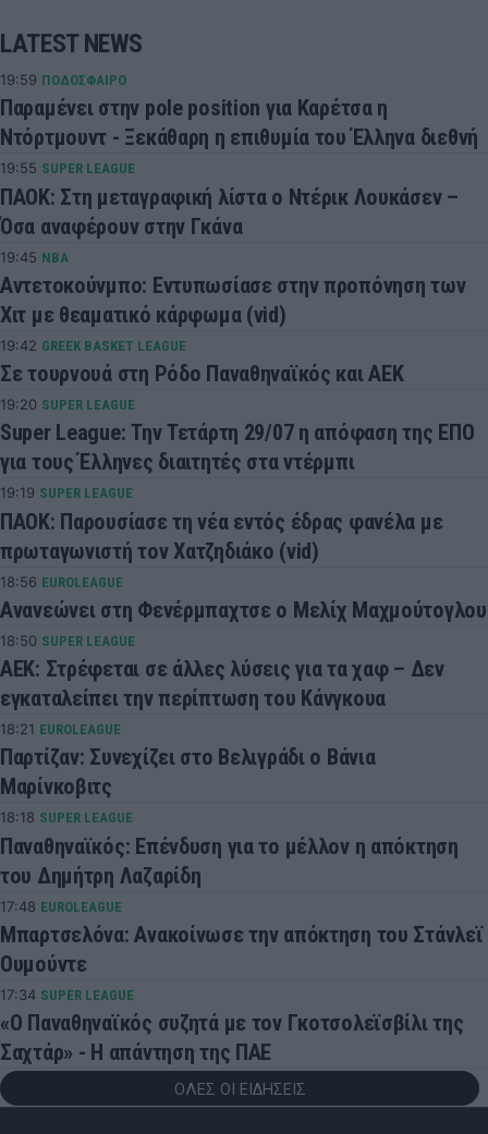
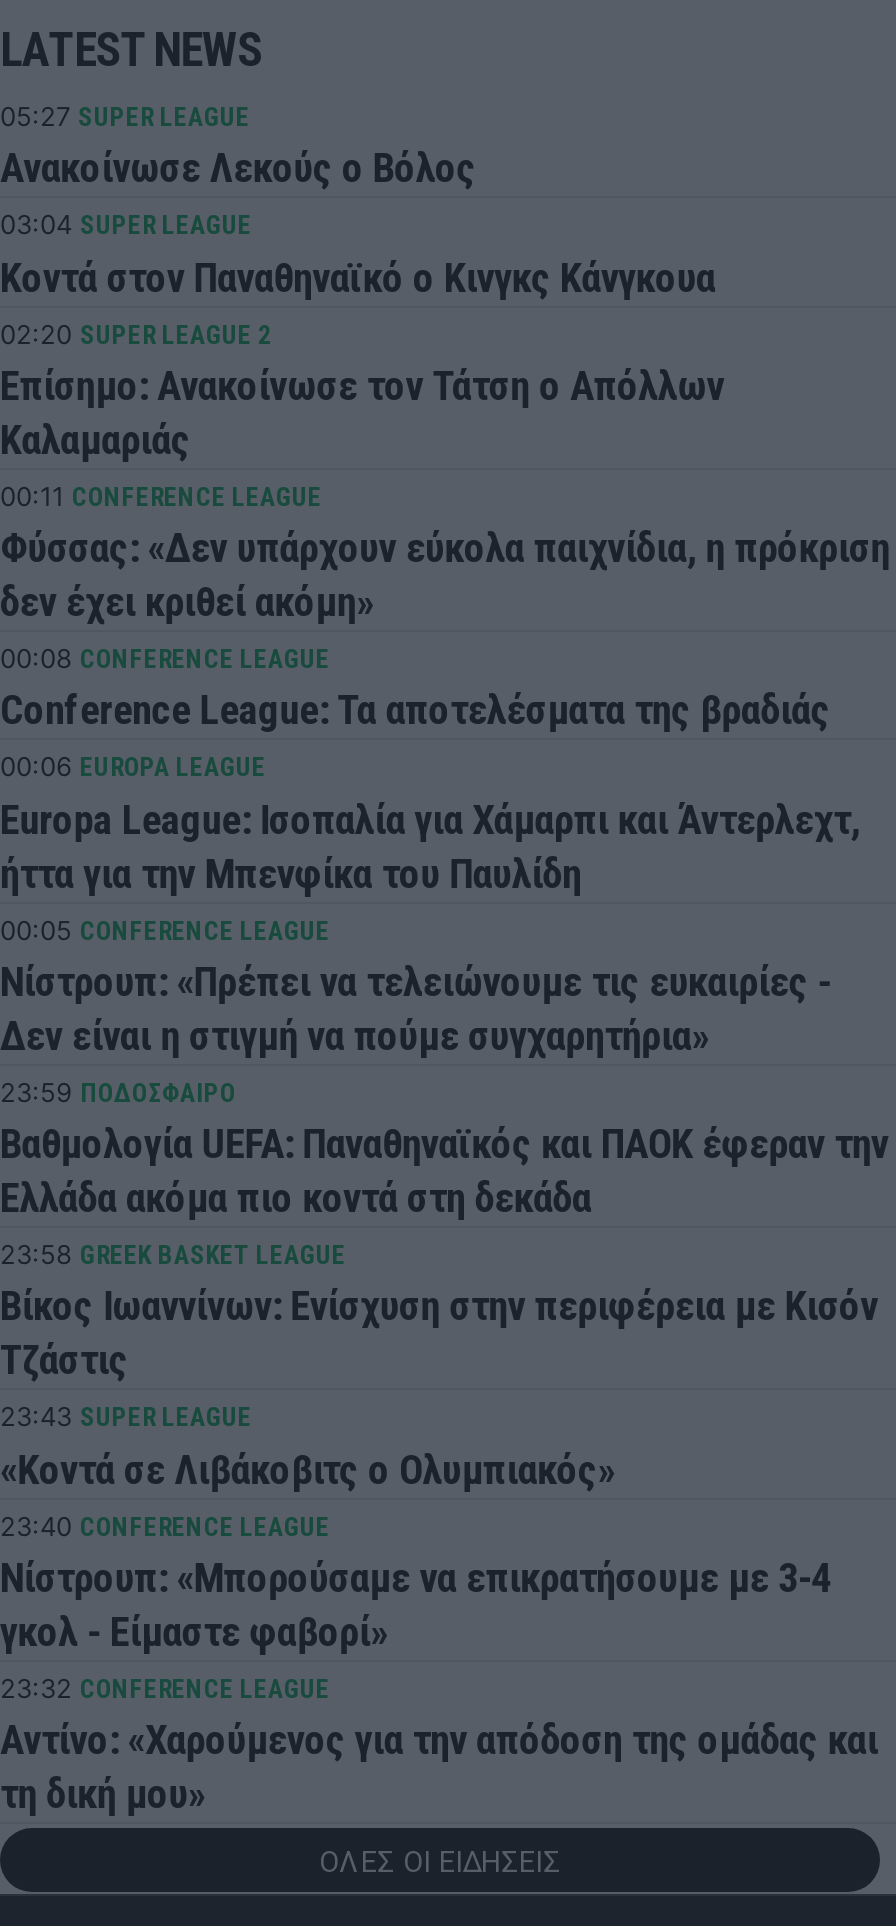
[0,71,487,1065] 19:59 ΠΟΔΟΣΦΑΙΡΟ | Παραμένει στην pole position για Καρέτσα η | Ντόρτμουντ - Ξεκάθαρη η επιθυμία του Έλληνα διεθνή | 19:55 SUPER LEAGUE | ΠΑΟΚ: Στη μεταγραφική λίστα ο Ντέρικ Λουκάσεν – | Όσα αναφέρουν στην Γκάνα | 19:45 NBA | Αντετοκούνμπο: Εντυπωσίασε στην προπόνηση των | Χιτ με θεαματικό κάρφωμα (vid) | 19:42 GREEK BASKET LEAGUE | Σε τουρνουά στη Ρόδο Παναθηναϊκός και ΑΕΚ | 19:20 SUPER LEAGUE | Super League: Την Τετάρτη 29/07 η απόφαση της ΕΠΟ | για τους Έλληνες διαιτητές στα ντέρμπι | 19:19 SUPER LEAGUE | ΠΑΟΚ: Παρουσίασε τη νέα εντός έδρας φανέλα με | πρωταγωνιστή τον Χατζηδιάκο (vid) | 18:56 EUROLEAGUE | Ανανεώνει στη Φενέρμπαχτσε ο Μελίχ Μαχμούτογλου | 18:50 SUPER LEAGUE | ΑΕΚ: Στρέφεται σε άλλες λύσεις για τα χαφ – Δεν | εγκαταλείπει την περίπτωση του Κάνγκουα | 18:21 EUROLEAGUE | Παρτίζαν: Συνεχίζει στο Βελιγράδι ο Βάνια | Μαρίνκοβιτς | 18:18 SUPER LEAGUE | Παναθηναϊκός: Επένδυση για το μέλλον η απόκτηση | του Δημήτρη Λαζαρίδη | 17:48 EUROLEAGUE | Μπαρτσελόνα: Ανακοίνωσε την απόκτηση του Στάνλεϊ | Ουμούντε | 17:34 SUPER LEAGUE | «Ο Παναθηναϊκός συζητά με τον Γκοτσολεϊσβίλι της | Σαχτάρ» - Η απάντηση της ΠΑΕ -> [0,100,890,1818] 05:27 SUPER LEAGUE | Ανακοίνωσε Λεκούς ο Βόλος | 03:04 SUPER LEAGUE | Κοντά στον Παναθηναϊκό ο Κινγκς Κάνγκουα | 02:20 SUPER LEAGUE 2 | Επίσημο: Ανακοίνωσε τον Τάτση o Απόλλων | Καλαμαριάς | 00:11 CONFERENCE LEAGUE | Φύσσας: «Δεν υπάρχουν εύκολα παιχνίδια, η πρόκριση | δεν έχει κριθεί ακόμη» | 00:08 CONFERENCE LEAGUE | Conference League: Τα αποτελέσματα της βραδιάς | 00:06 EUROPA LEAGUE | Europa League: Ισοπαλία για Χάμαρπι και Άντερλεχτ, | ήττα για την Μπενφίκα του Παυλίδη | 00:05 CONFERENCE LEAGUE | Νίστρουπ: «Πρέπει να τελειώνουμε τις ευκαιρίες - | Δεν είναι η στιγμή να πούμε συγχαρητήρια» | 23:59 ΠΟΔΟΣΦΑΙΡΟ | Βαθμολογία UEFA: Παναθηναϊκός και ΠΑΟΚ έφεραν την | Ελλάδα ακόμα πιο κοντά στη δεκάδα | 23:58 GREEK BASKET LEAGUE | Βίκος Ιωαννίνων: Ενίσχυση στην περιφέρεια με Κισόν | Τζάστις | 23:43 SUPER LEAGUE | «Κοντά σε Λιβάκοβιτς ο Ολυμπιακός» | 23:40 CONFERENCE LEAGUE | Νίστρουπ: «Μπορούσαμε να επικρατήσουμε με 3-4 | γκολ - Είμαστε φαβορί» | 23:32 CONFERENCE LEAGUE | Αντίνο: «Χαρούμενος για την απόδοση της ομάδας και | τη δική μου»

